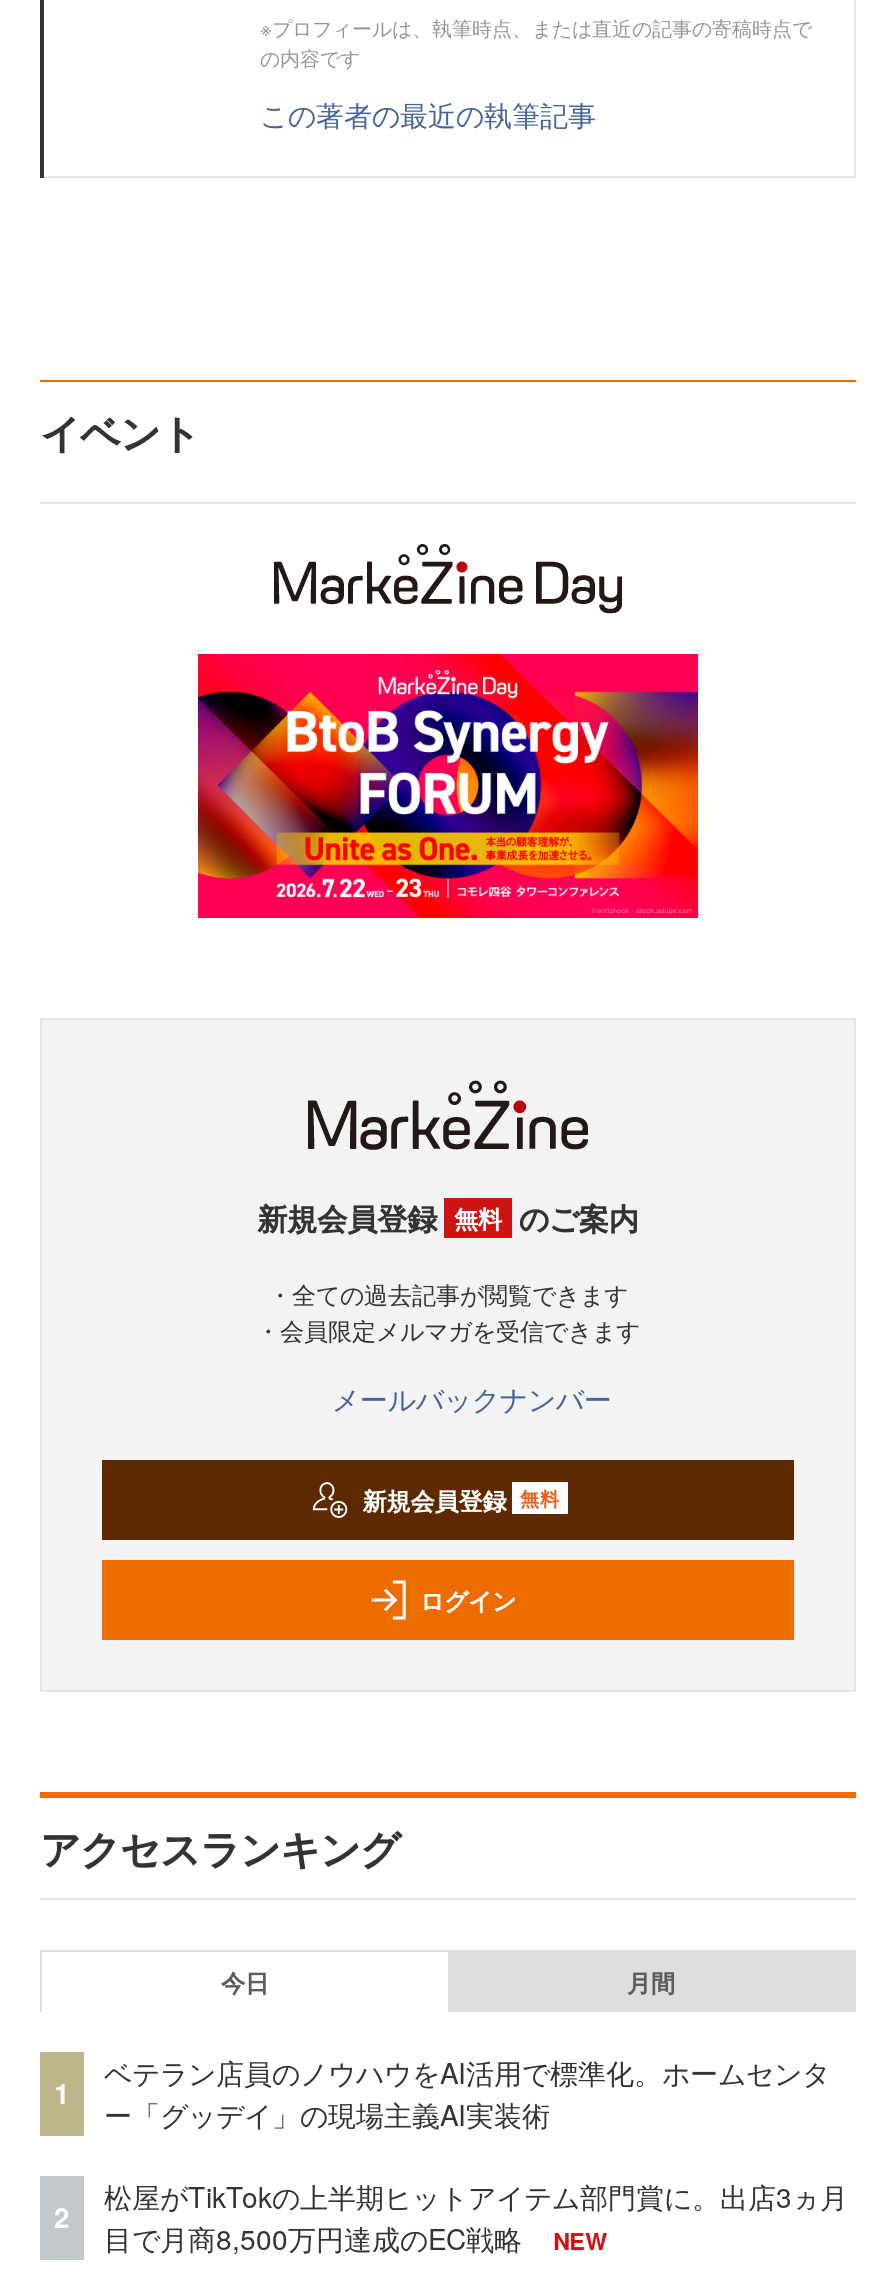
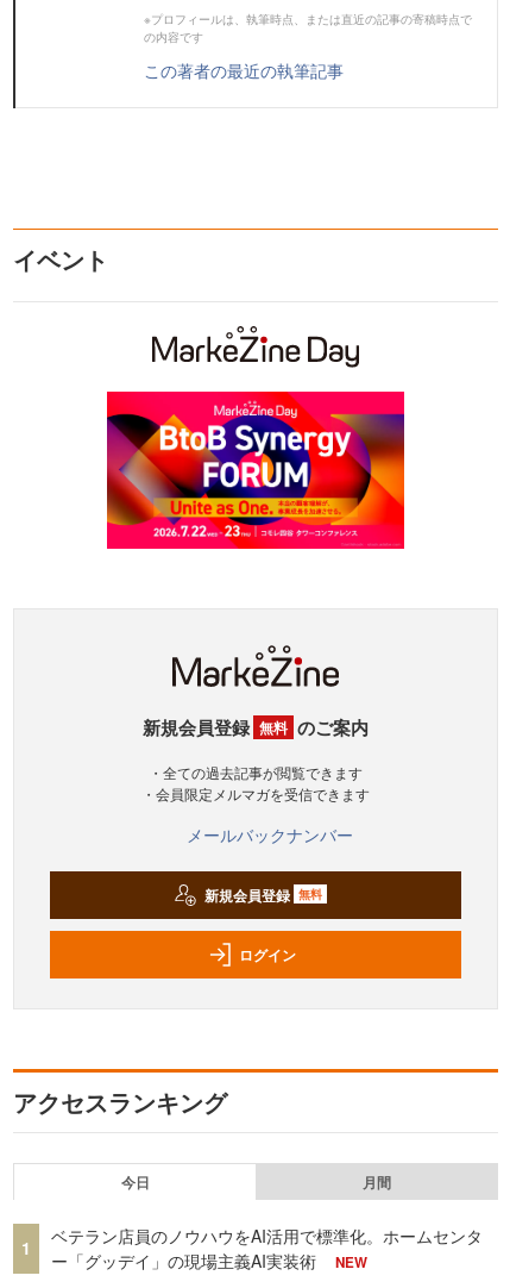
[104,2175,848,2257] 松屋がTikTokの上半期ヒットアイテム部門賞に。出店3ヵ月 | 目で月商8,500万円達成のEC戦略 -> none
[54,2196,70,2236] 2 -> none

